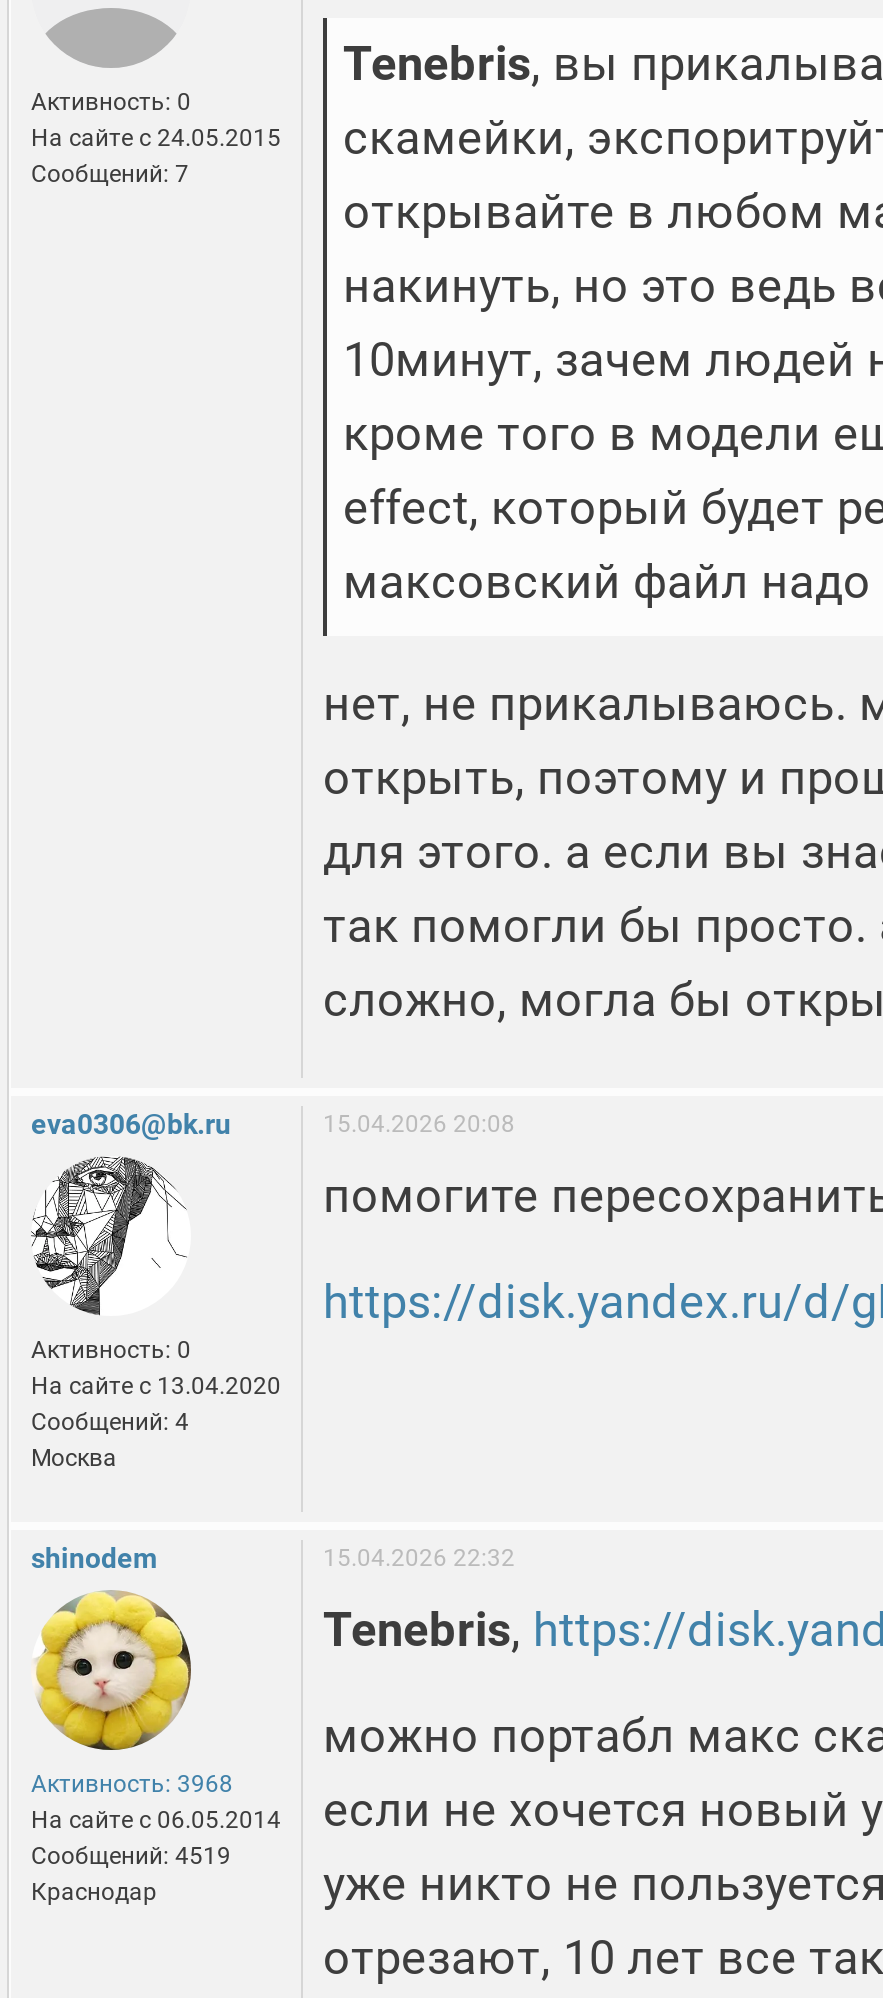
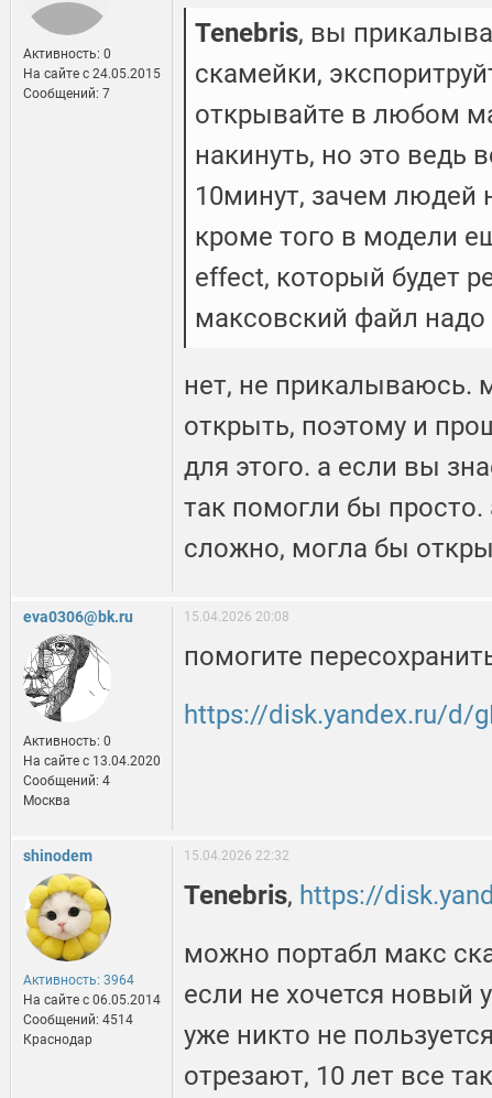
[31,1771,233,1799] Активность: 3968 -> [23,973,134,988] Активность: 3964
[31,1843,231,1871] Сообщений: 4519 -> [23,1012,133,1028] Сообщений: 4514

